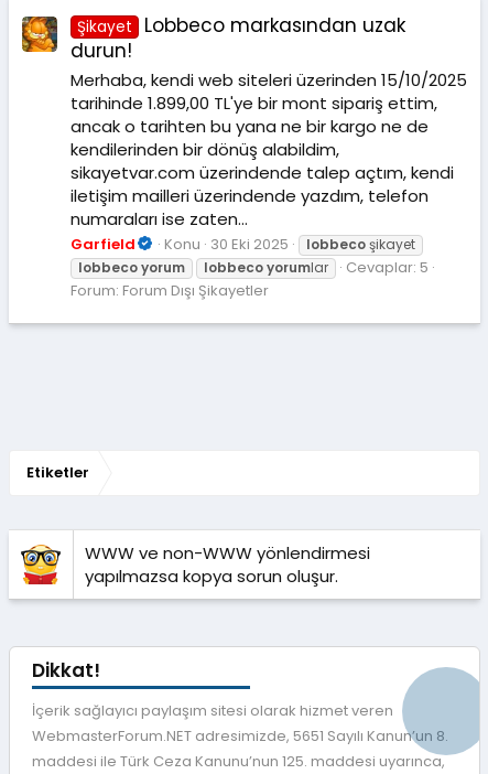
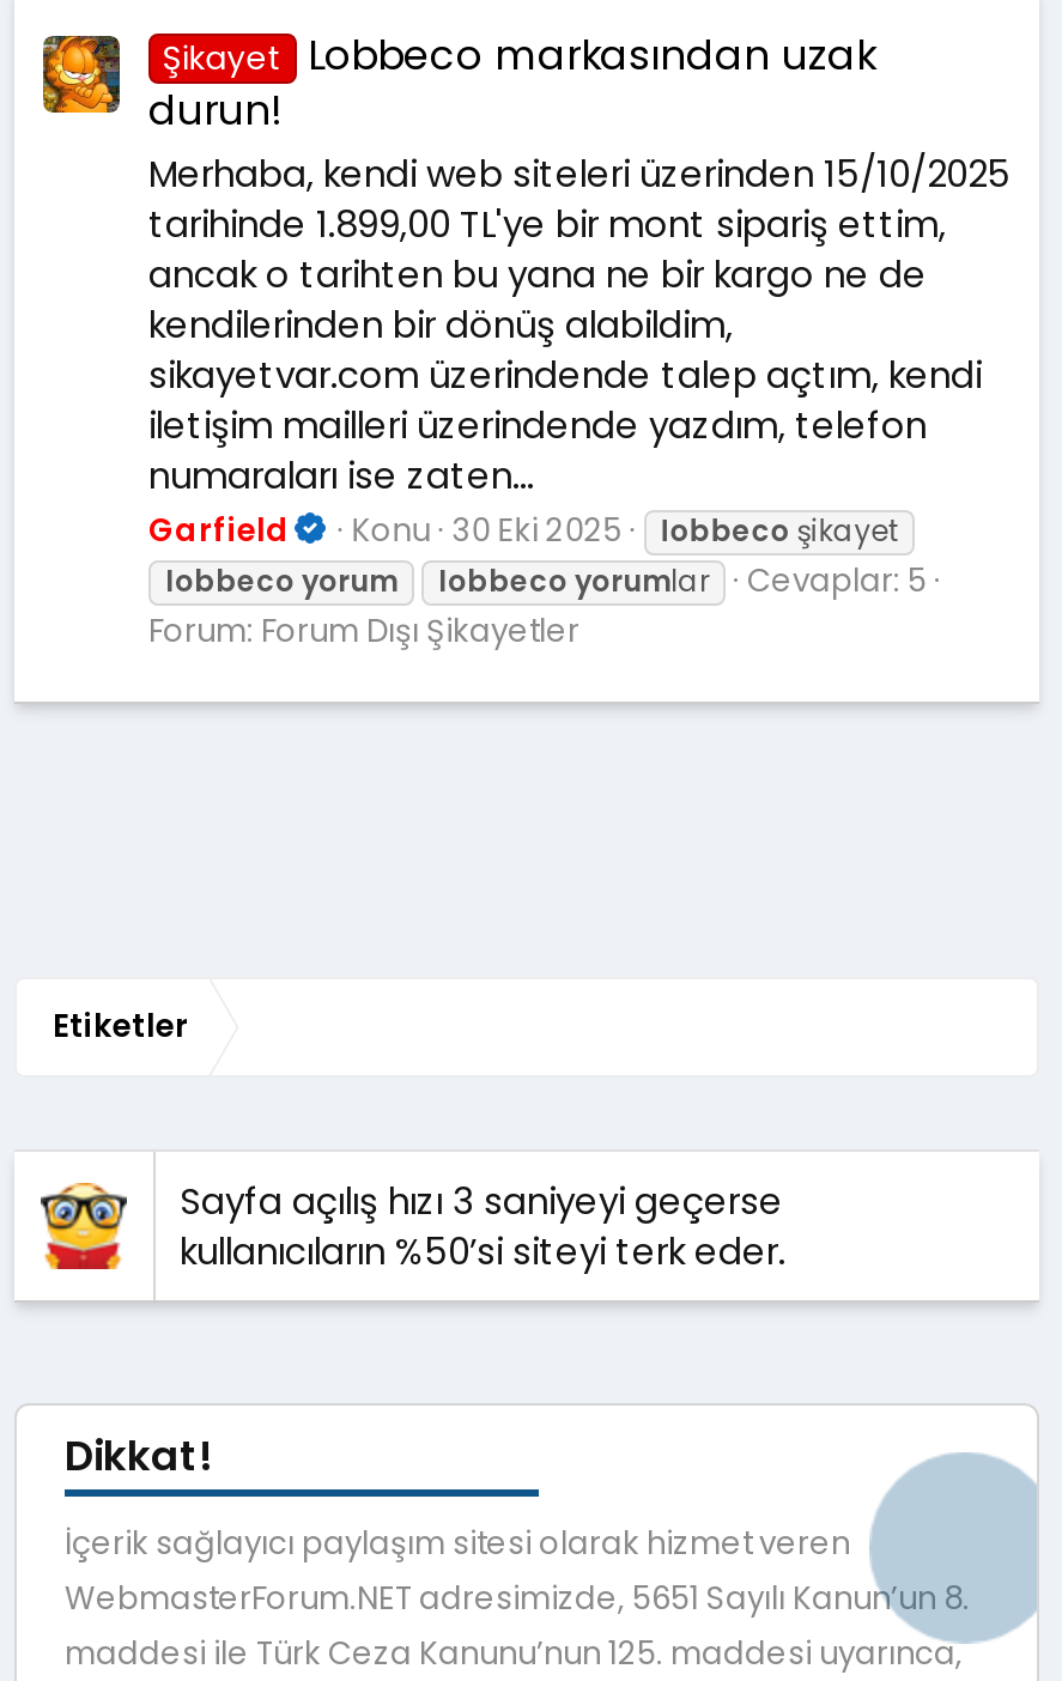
[85,541,370,587] WWW ve non-WWW yönlendirmesi | yapılmazsa kopya sorun oluşur. -> [180,1175,785,1275] Sayfa açılış hızı 3 saniyeyi geçerse | kullanıcıların %50’si siteyi terk eder.

